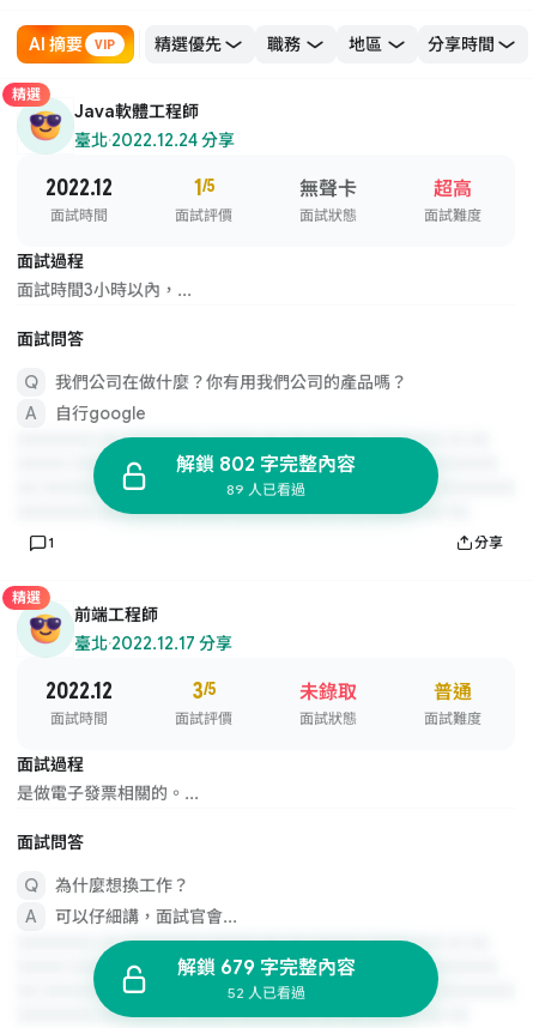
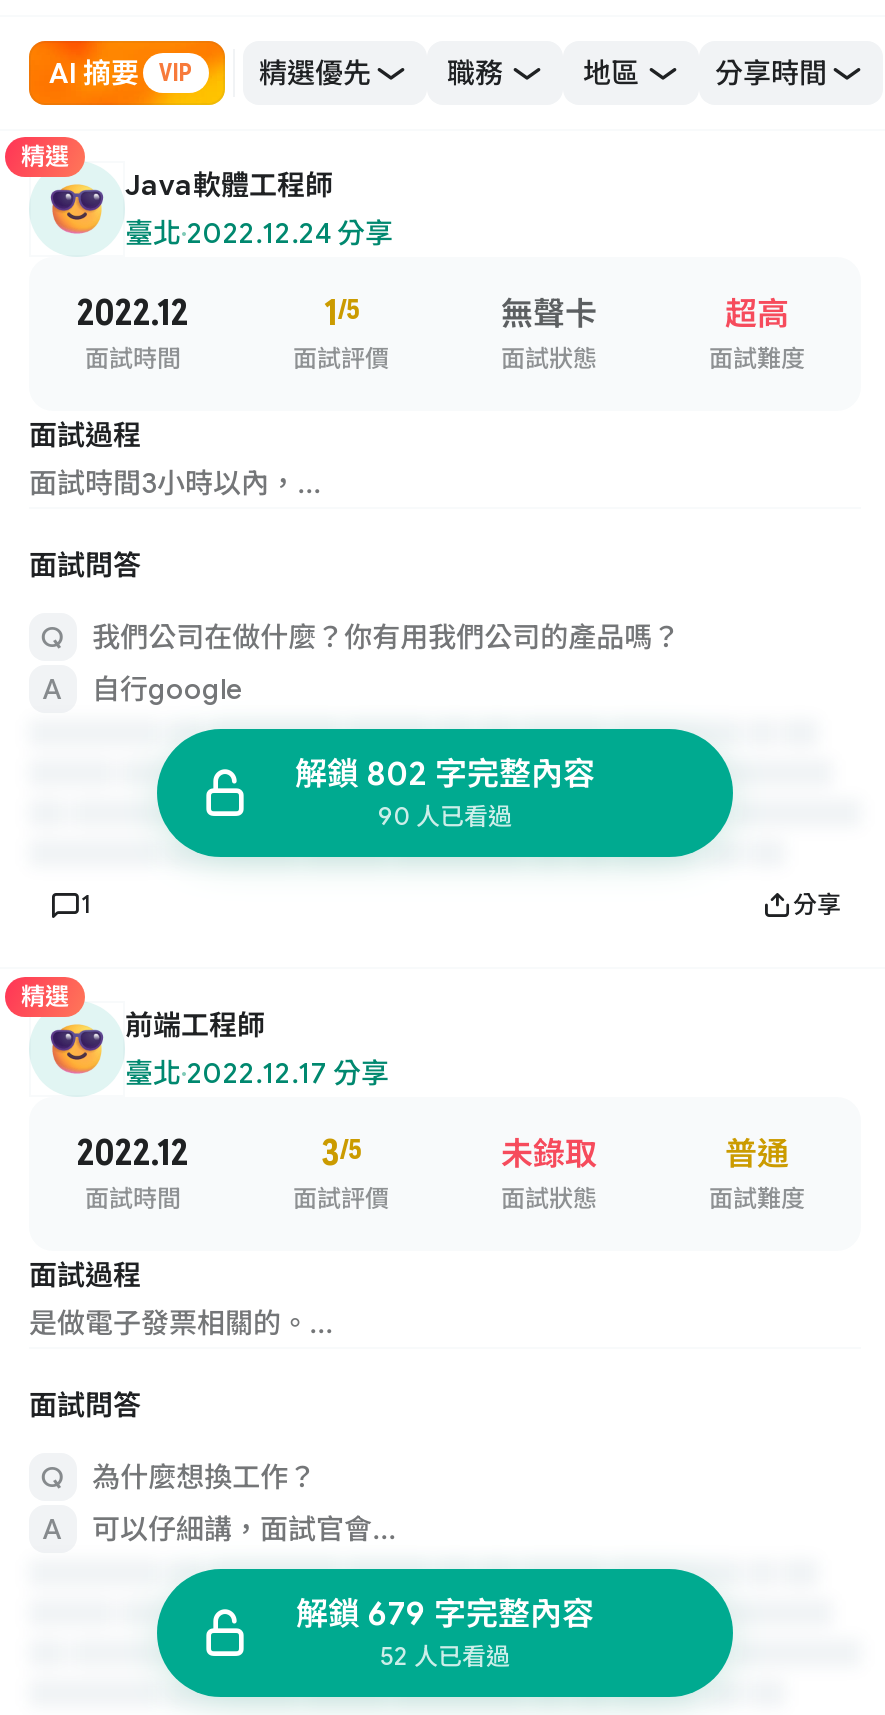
[226,480,305,498] 89 人已看過 -> [378,801,512,831] 90 人已看過

